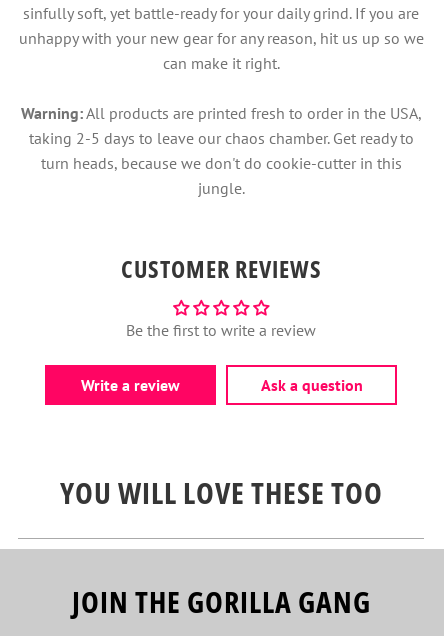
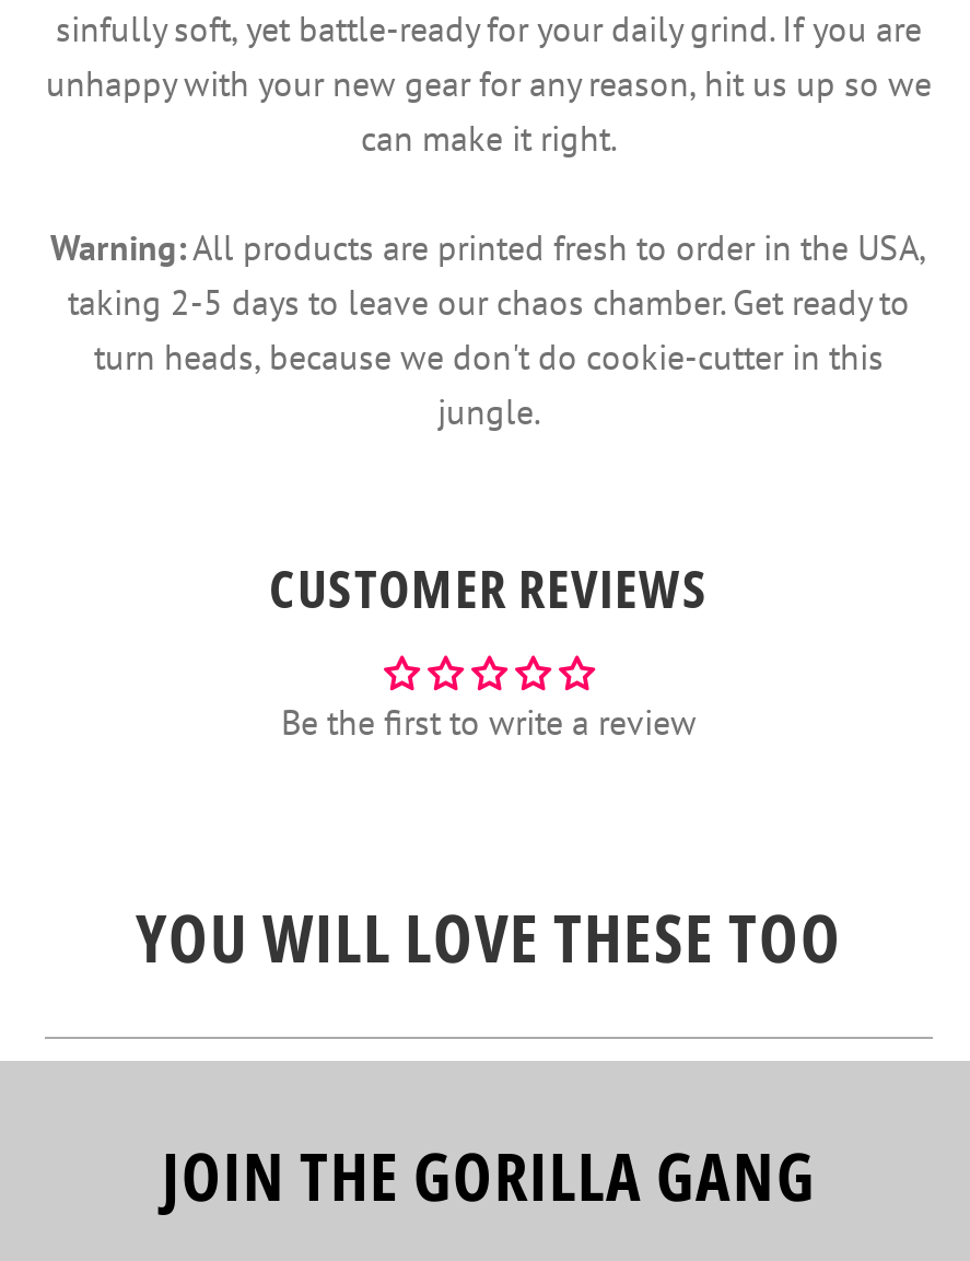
[81,375,363,395] Write a review | Ask a question -> none

